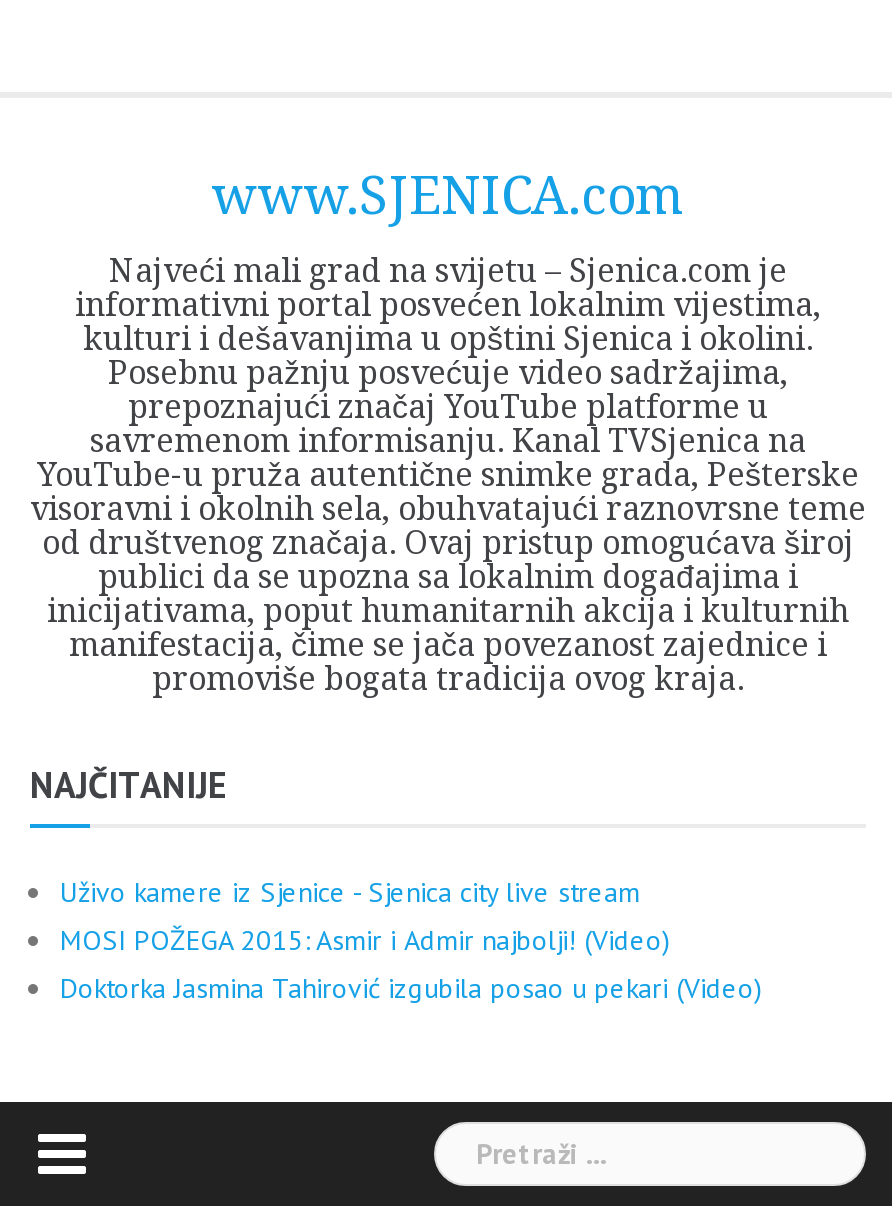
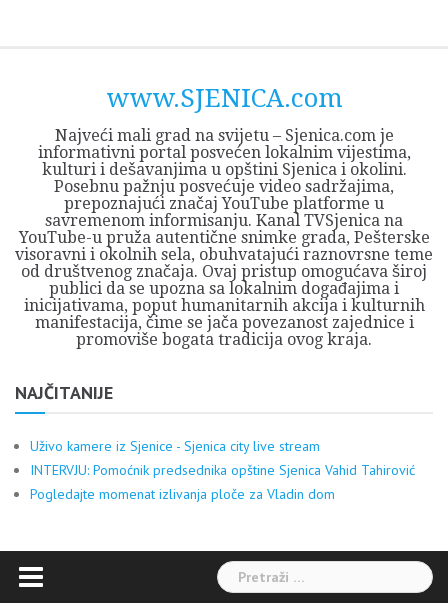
[60,922,762,1006] MOSI POŽEGA 2015: Asmir i Admir najbolji! (Video) | Doktorka Jasmina Tahirović izgubila posao u pekari (Video) -> [30,461,415,503] INTERVJU: Pomoćnik predsednika opštine Sjenica Vahid Tahirović | Pogledajte momenat izlivanja ploče za Vladin dom

